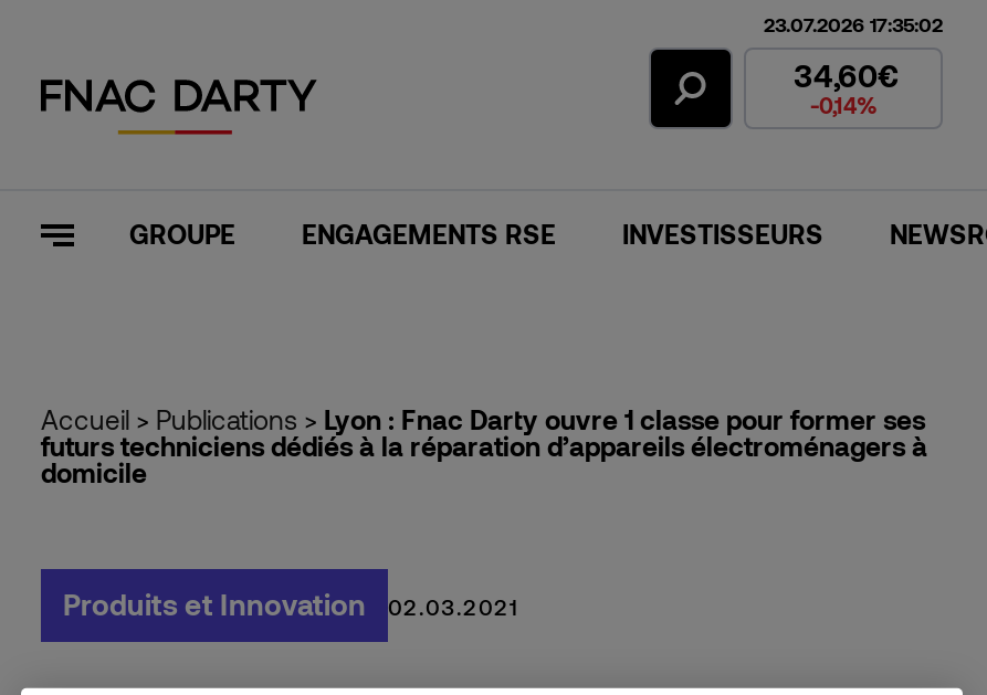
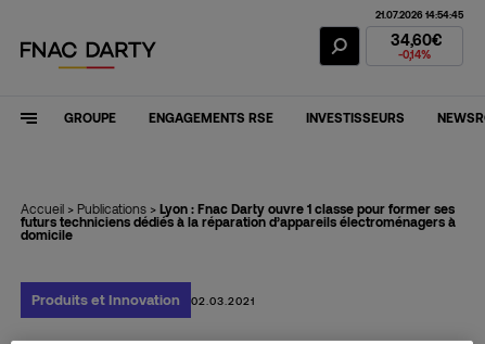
[764,12,943,36] 23.07.2026 17:35:02 -> [375,9,463,21] 21.07.2026 14:54:45

